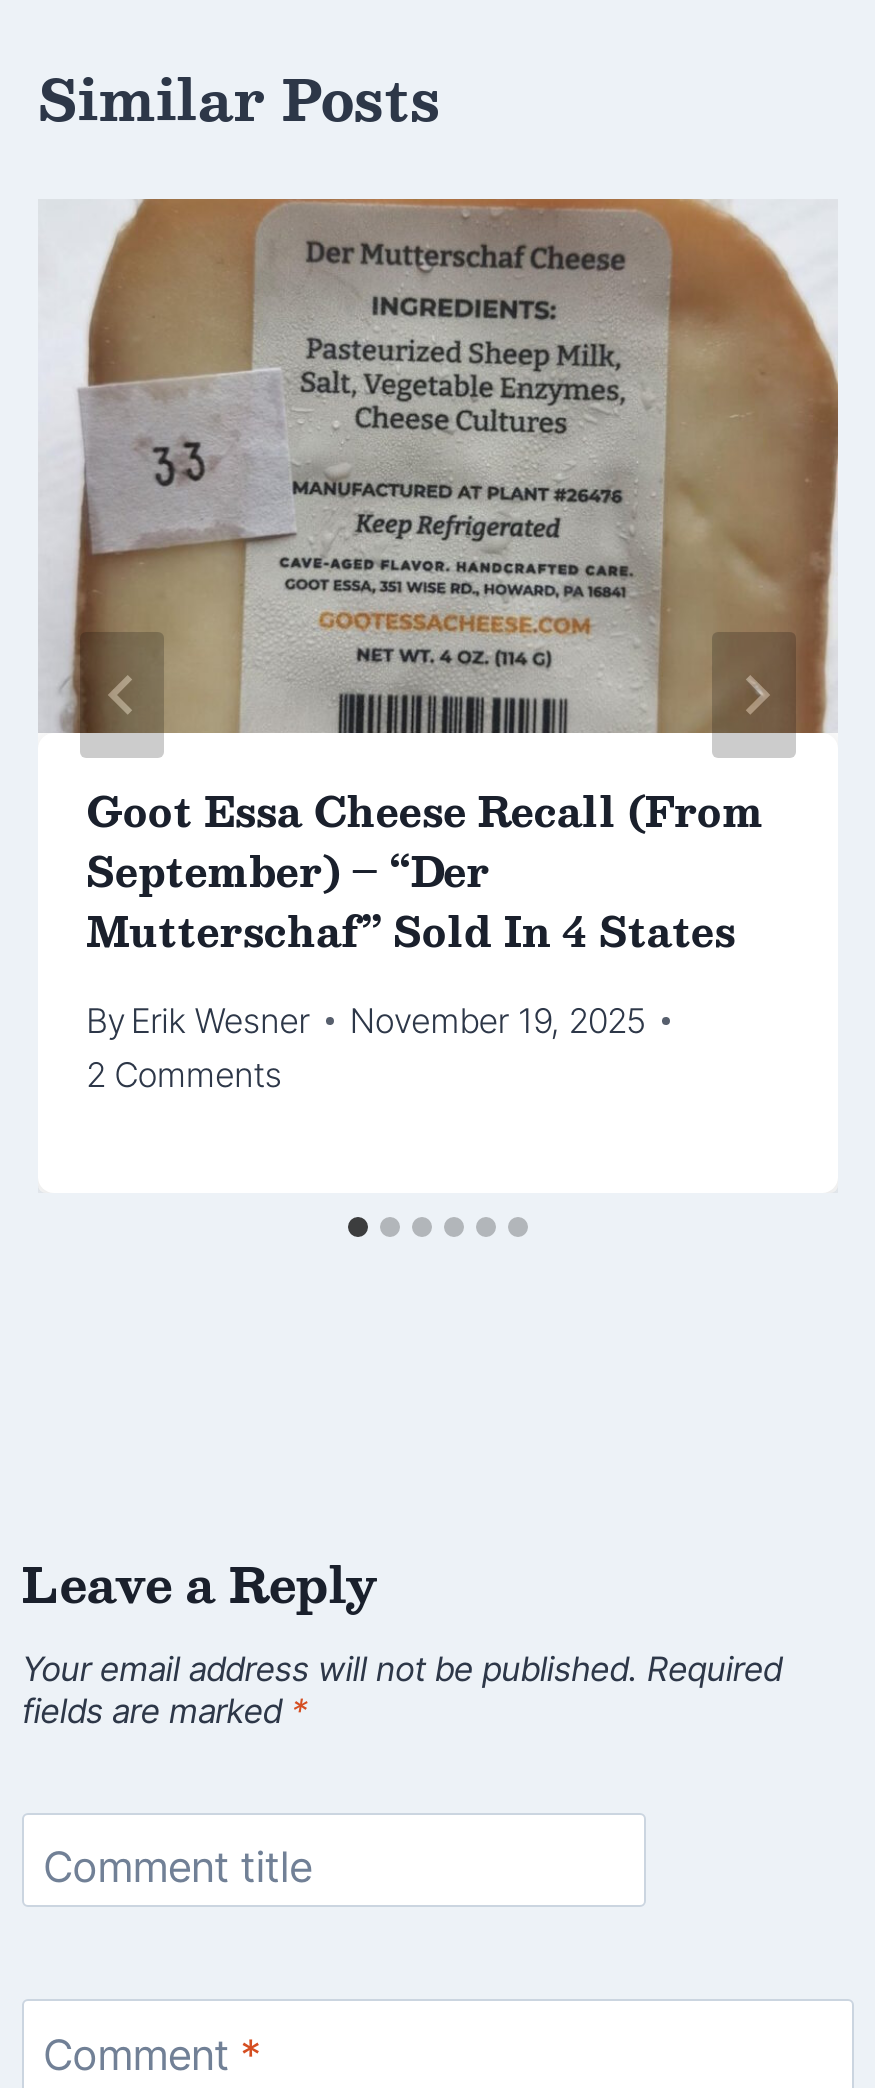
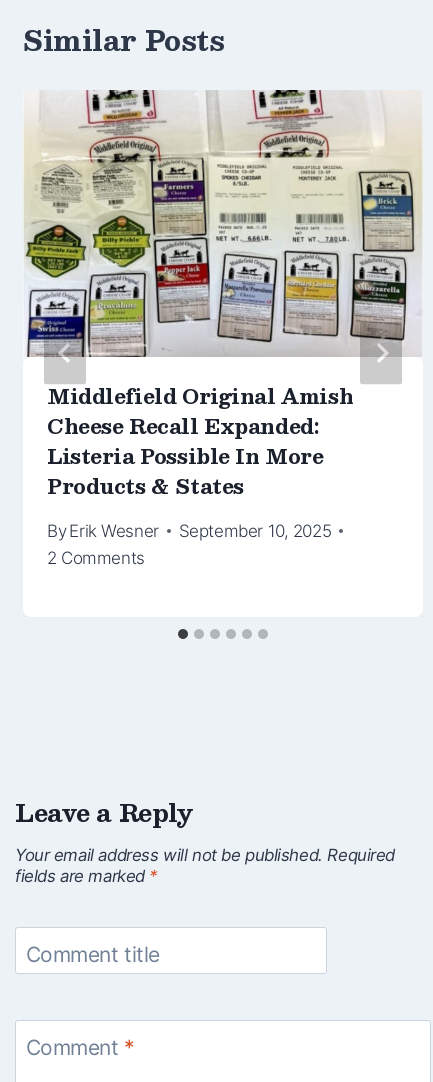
[38,197,840,964] [image] | Goot Essa Cheese Recall (From | September) – “Der | Mutterschaf” Sold In 4 States -> [24,89,422,503] [image] | Middlefield Original Amish | Cheese Recall Expanded: | Listeria Possible In More | Products & States
[86,1000,645,1040] By Erik Wesner November 19, 2025 -> [47,521,331,541] By Erik Wesner September 10, 2025

